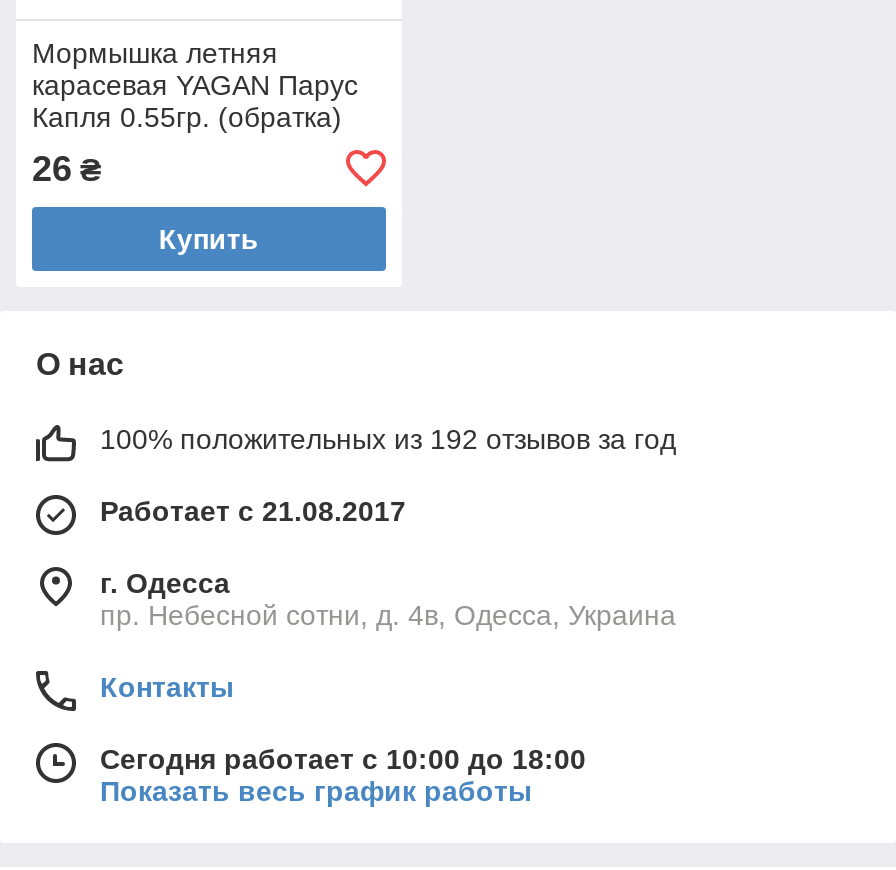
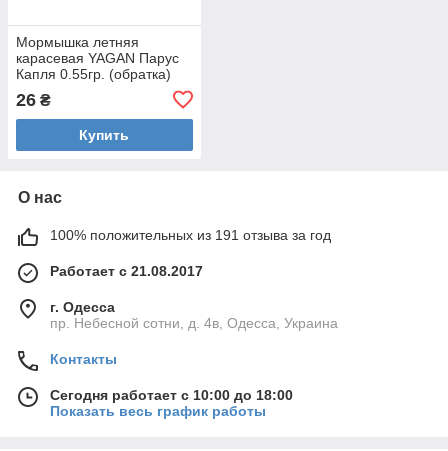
[100,423,676,455] 100% положительных из 192 отзывов за год -> [50,227,331,243] 100% положительных из 191 отзыва за год

